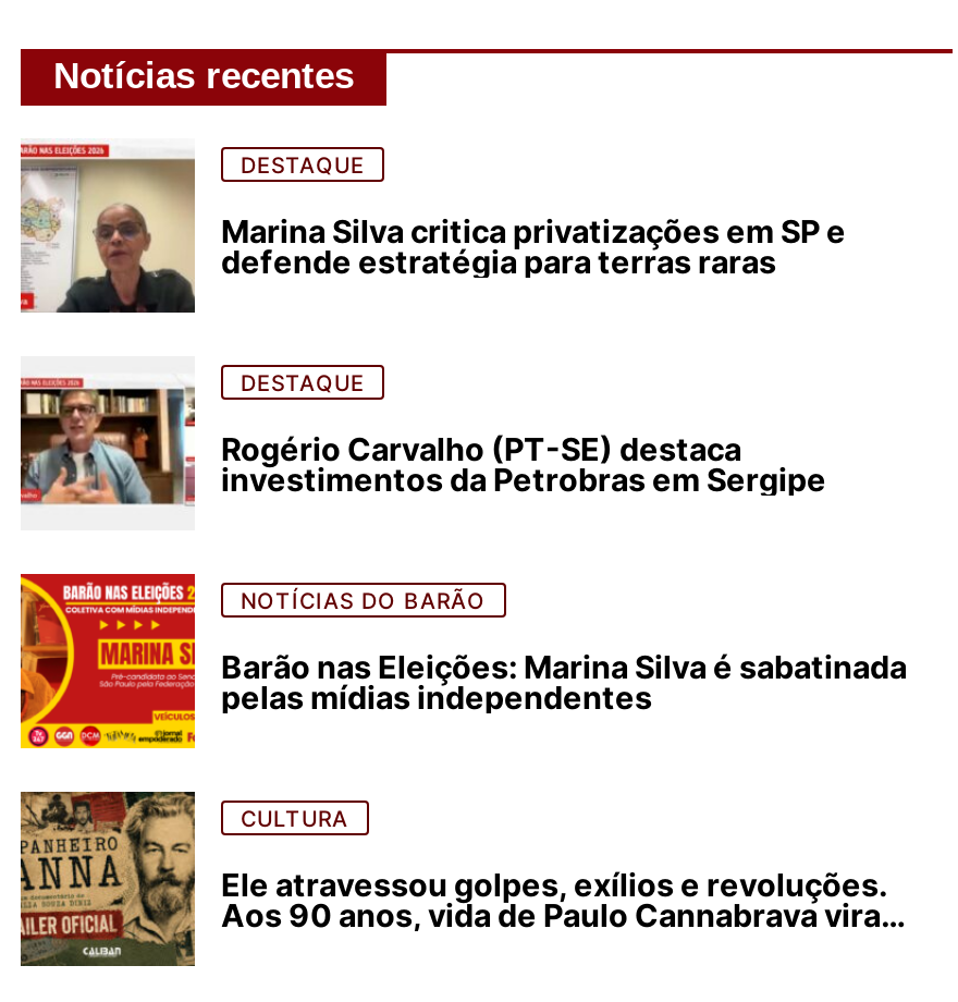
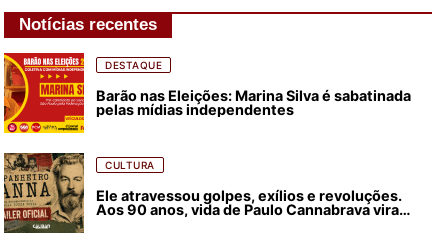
[19,138,846,613] [image] | Marina Silva critica privatizações em SP e | defende estratégia para terras raras | DESTAQUE | Rogério Carvalho (PT-SE) destaca | investimentos da Petrobras em Sergipe | NOTÍCIAS DO BARÃO -> none
[19,376,195,530] [image] -> none

